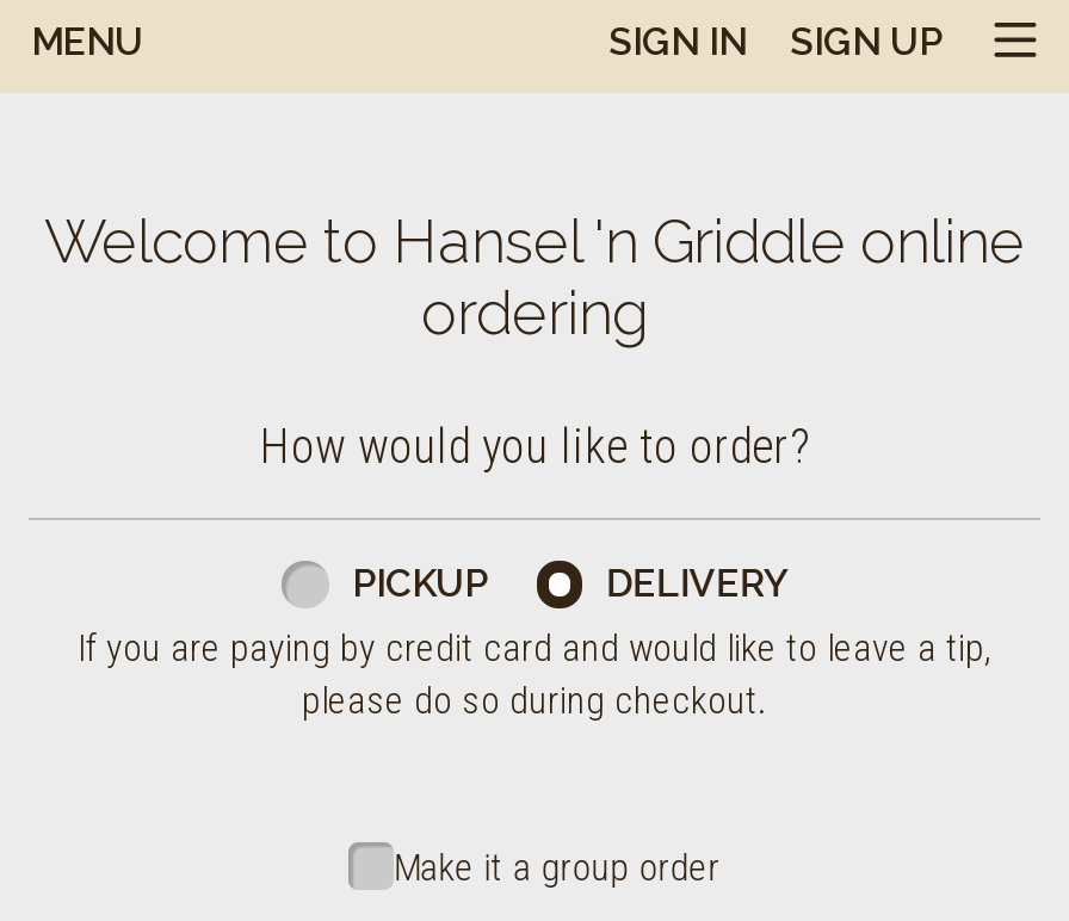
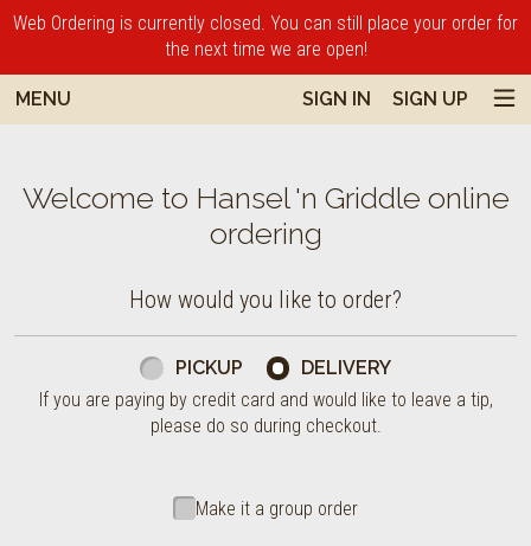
none -> [13,12,518,60] Web Ordering is currently closed. You can still place your order for | the next time we are open!

